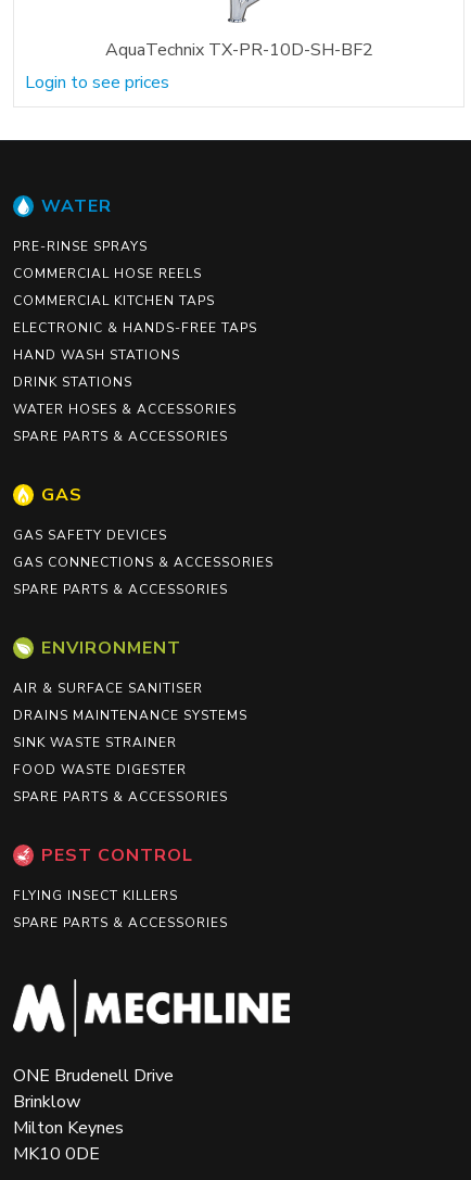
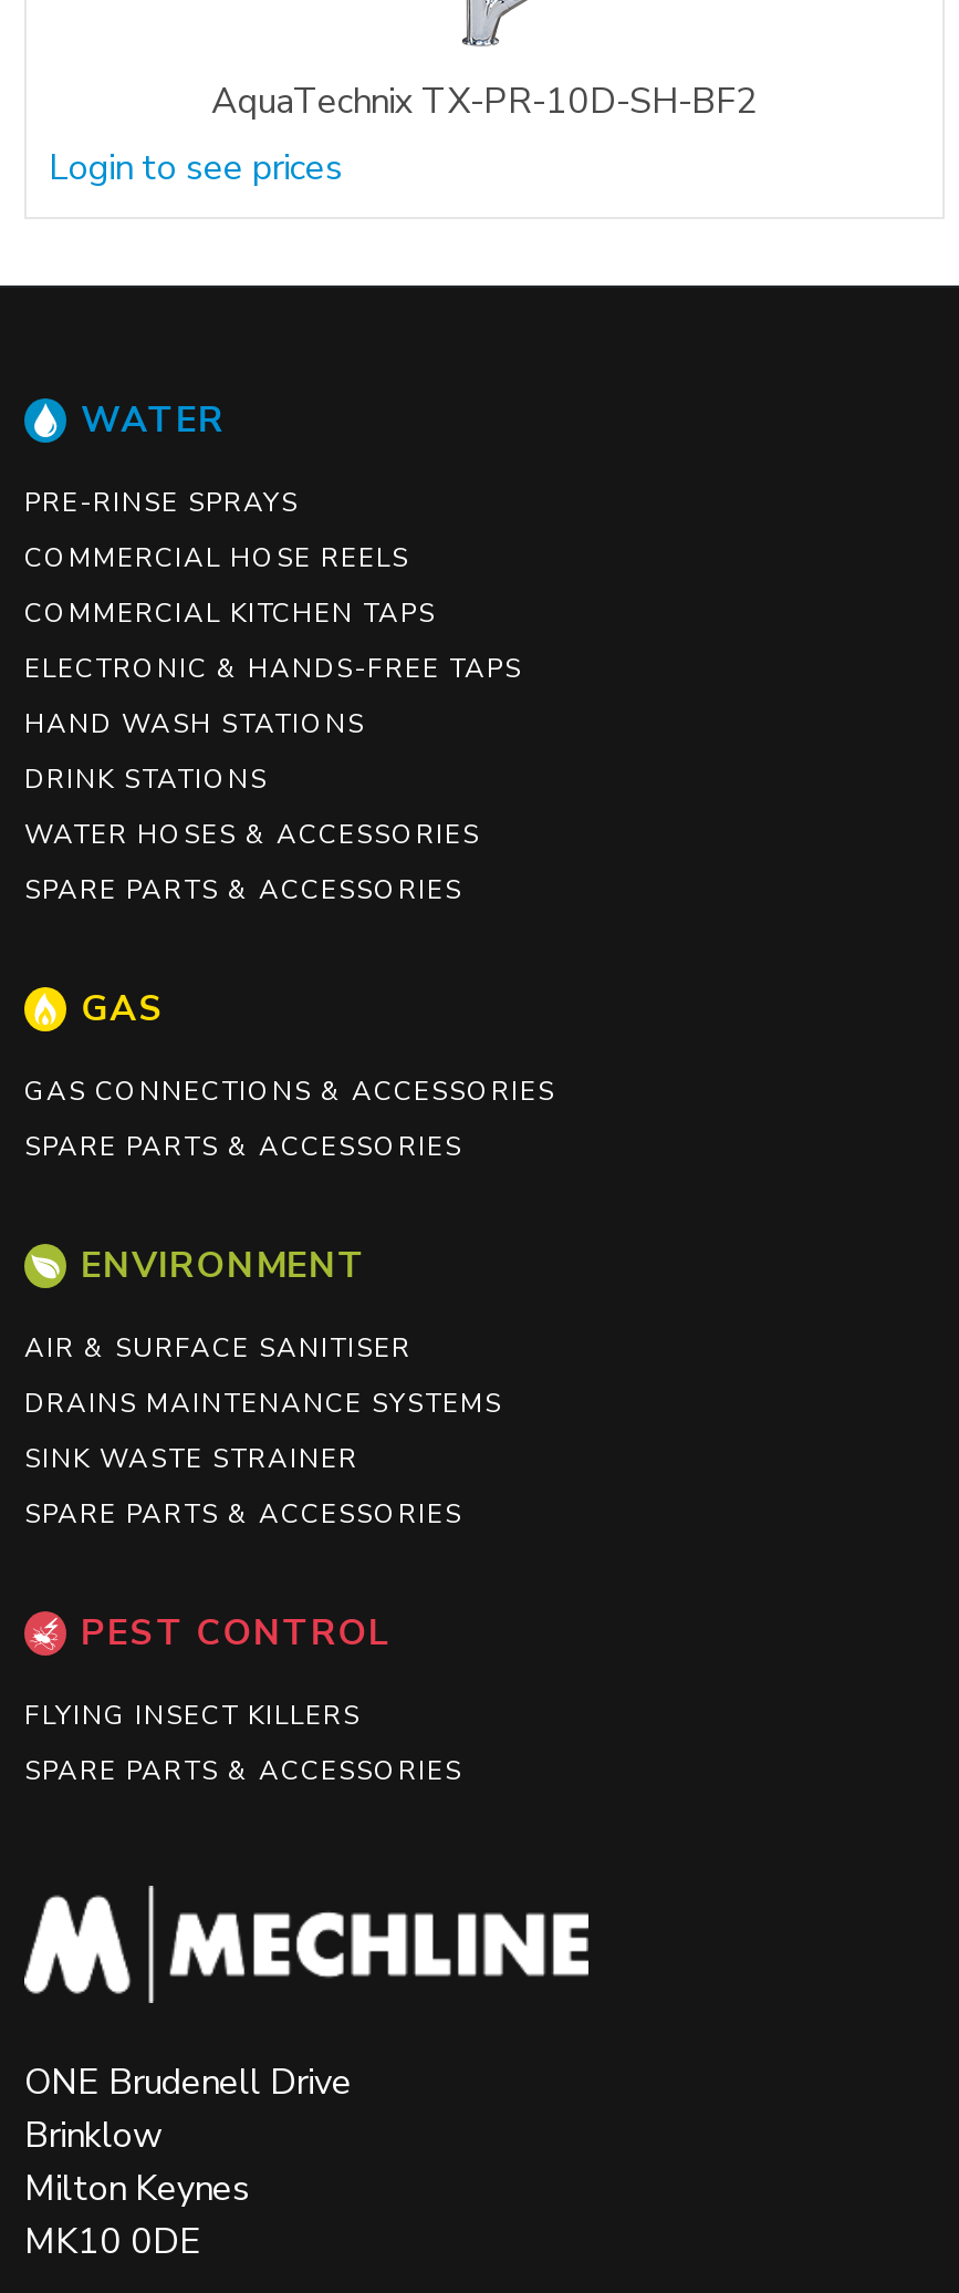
[13,526,167,544] GAS SAFETY DEVICES -> none
[13,761,187,778] FOOD WASTE DIGESTER -> none

